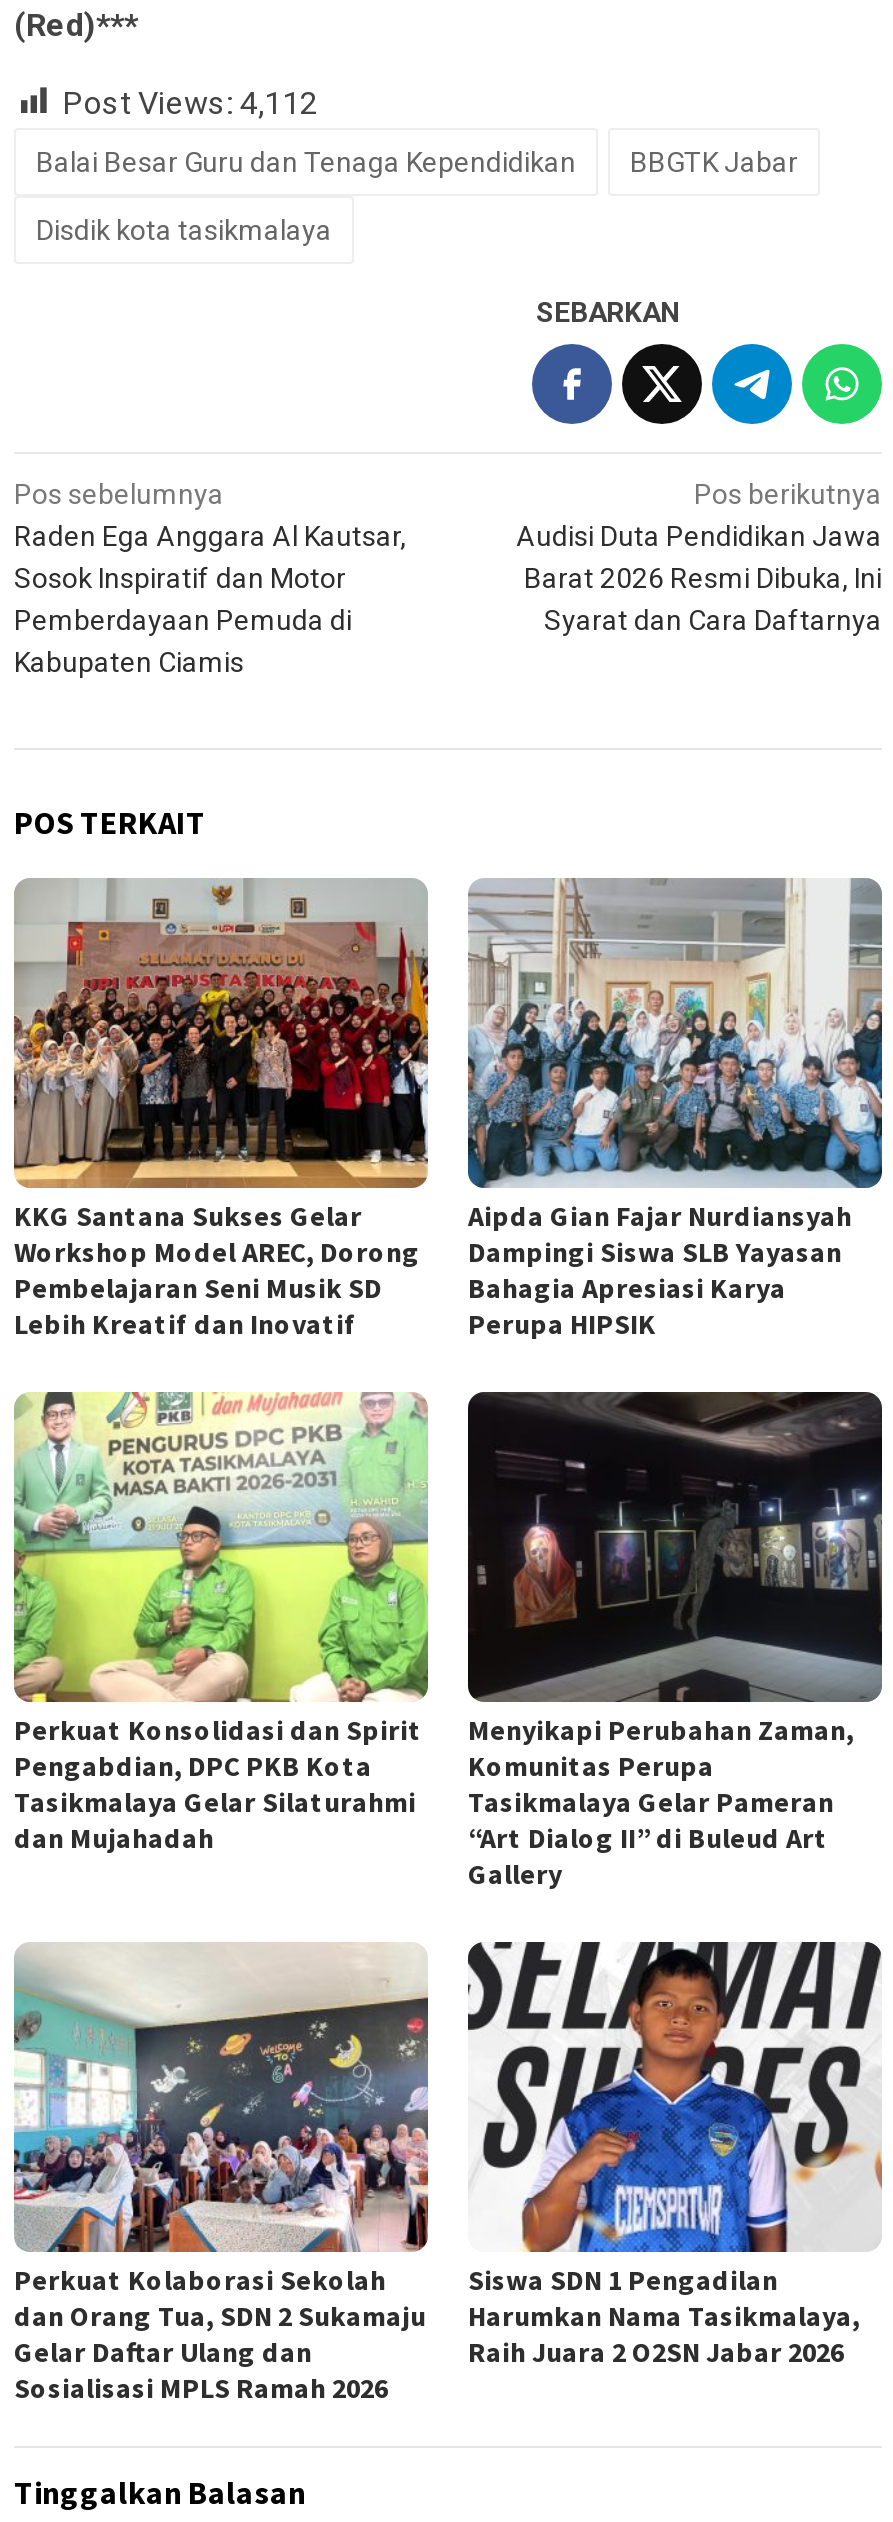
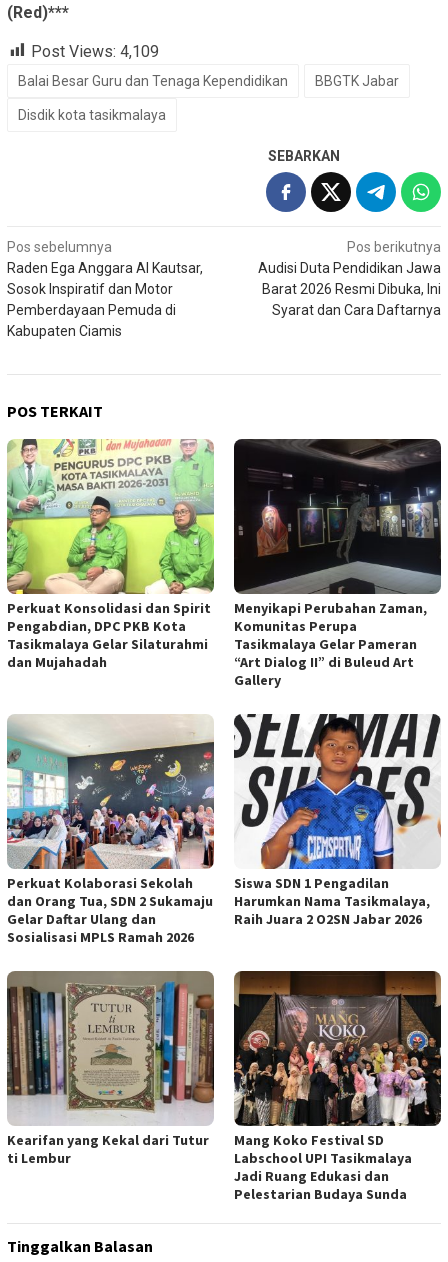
[62,83,318,121] Post Views: 4,112 -> [31,42,159,61] Post Views: 4,109
[12,878,430,1342] [image] | KKG Santana Sukses Gelar | Workshop Model AREC, Dorong | Pembelajaran Seni Musik SD | Lebih Kreatif dan Inovatif -> none
[466,878,884,1342] [image] | Aipda Gian Fajar Nurdiansyah | Dampingi Siswa SLB Yayasan | Bahagia Apresiasi Karya | Perupa HIPSIK -> none
moved [10,1388,860,2407] -> [5,437,430,946]: [image] | Perkuat Konsolidasi dan Spirit | Pengabdian, DPC PKB Kota | ... | Harumkan Nama Tasikmalaya, | Raih Juara 2 O2SN Jabar 2026
none -> [6,971,215,1167] [image] | Kearifan yang Kekal dari Tutur | ti Lembur
none -> [233,970,442,1203] [image] | Mang Koko Festival SD | Labschool UPI Tasikmalaya | Jadi Ruang Edukasi dan | Pelestarian Budaya Sunda

